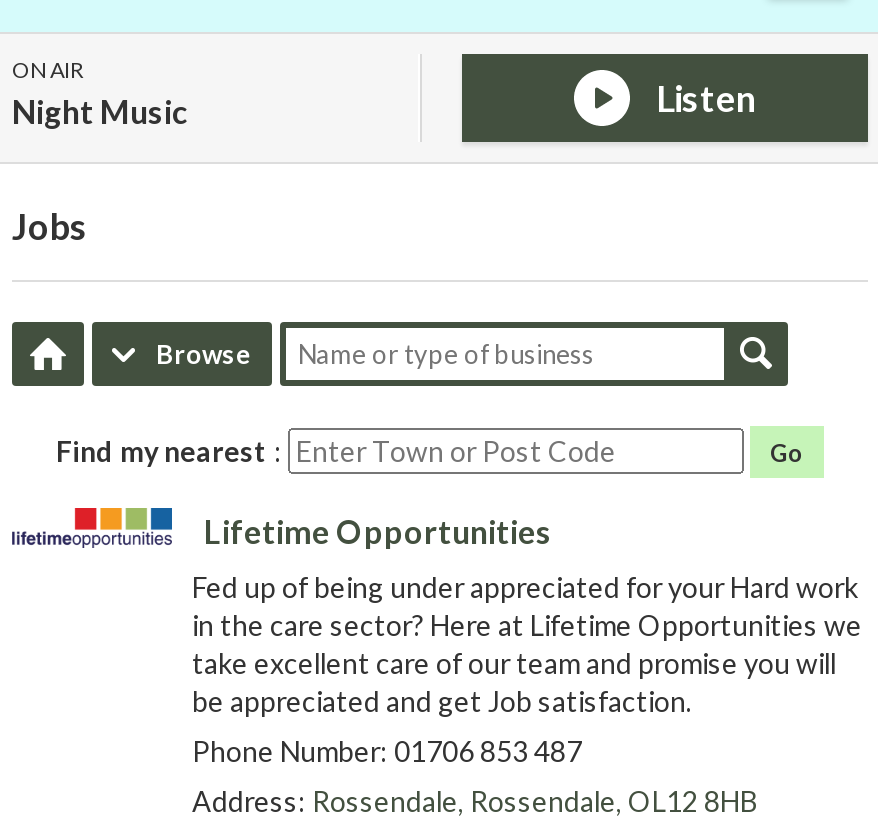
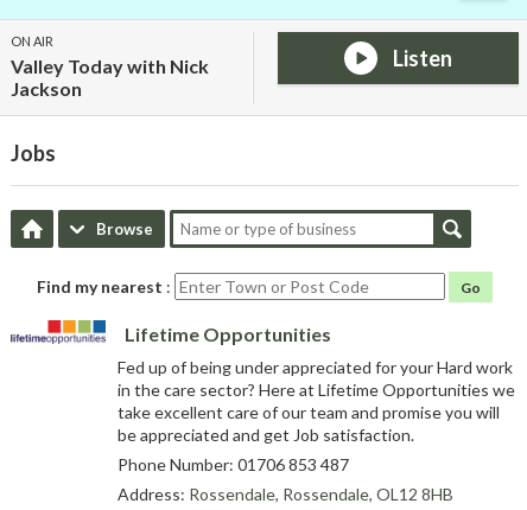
[12,92,188,130] Night Music -> [11,55,209,100] Valley Today with Nick | Jackson

